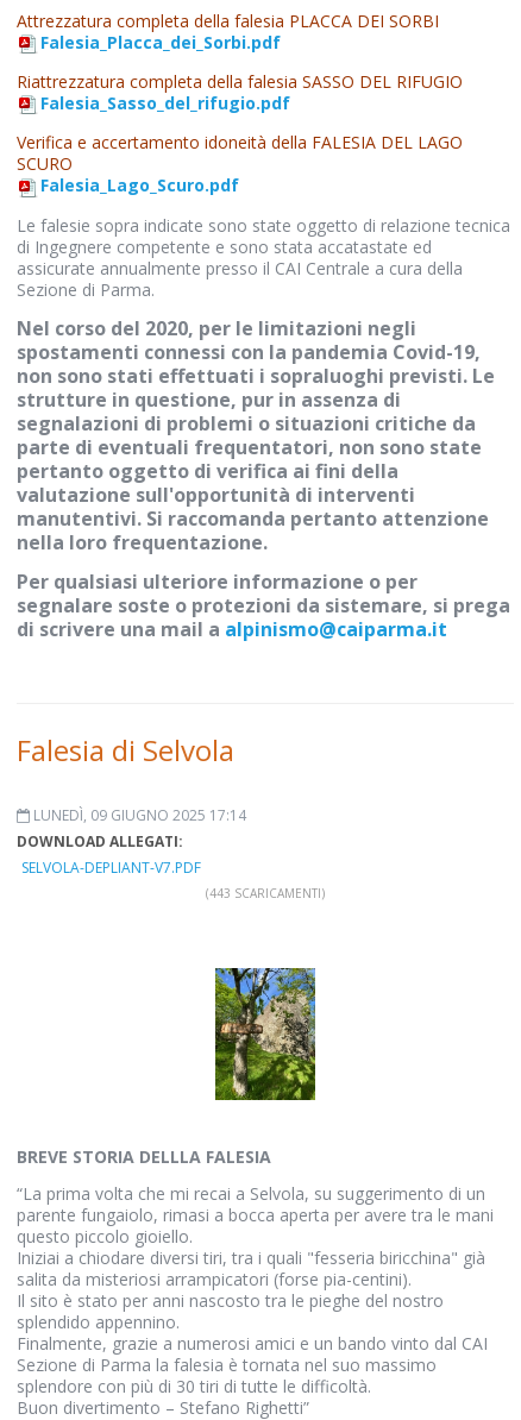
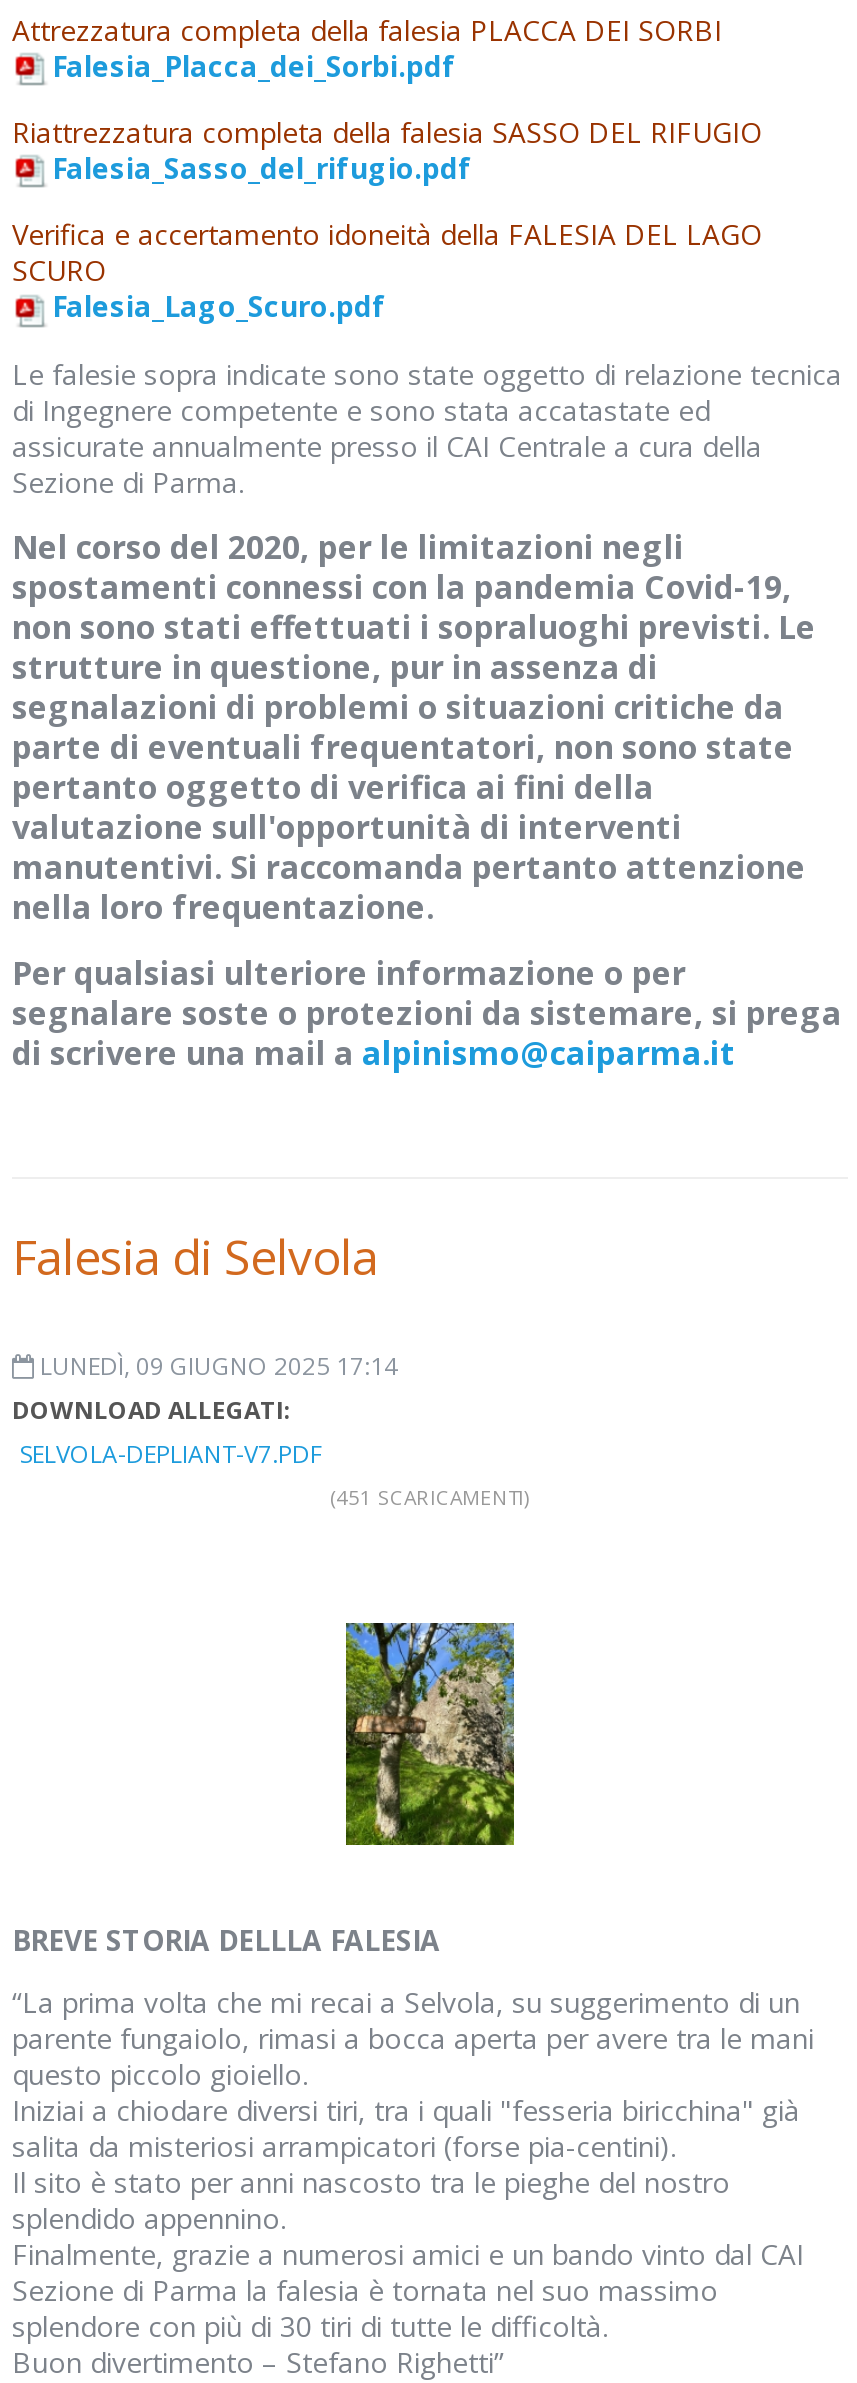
[206,884,325,901] (443 SCARICAMENTI) -> [330,1482,530,1510] (451 SCARICAMENTI)

